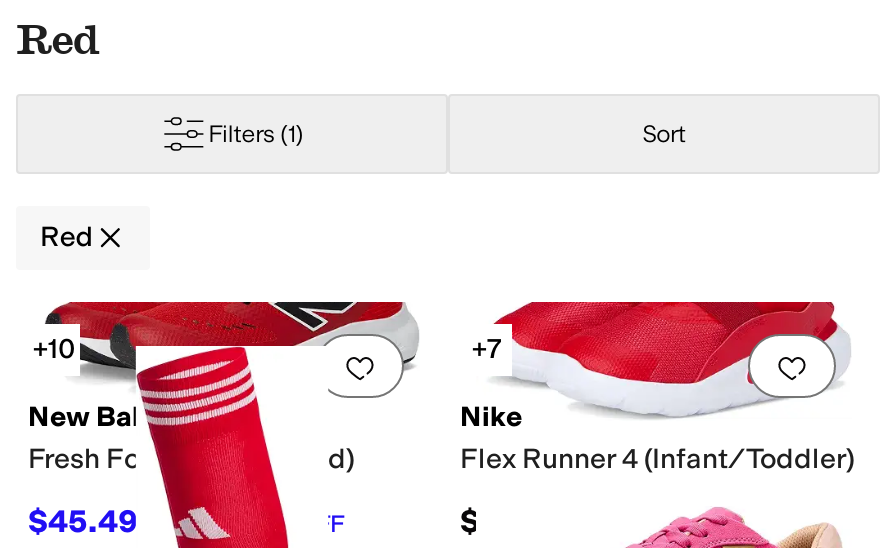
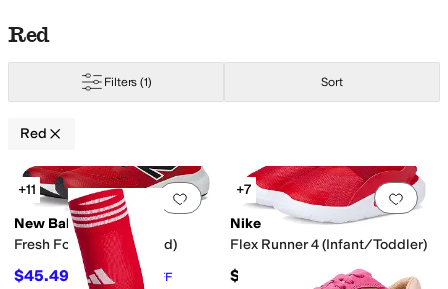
[32,332,76,366] +10 -> [18,181,36,198] +11

